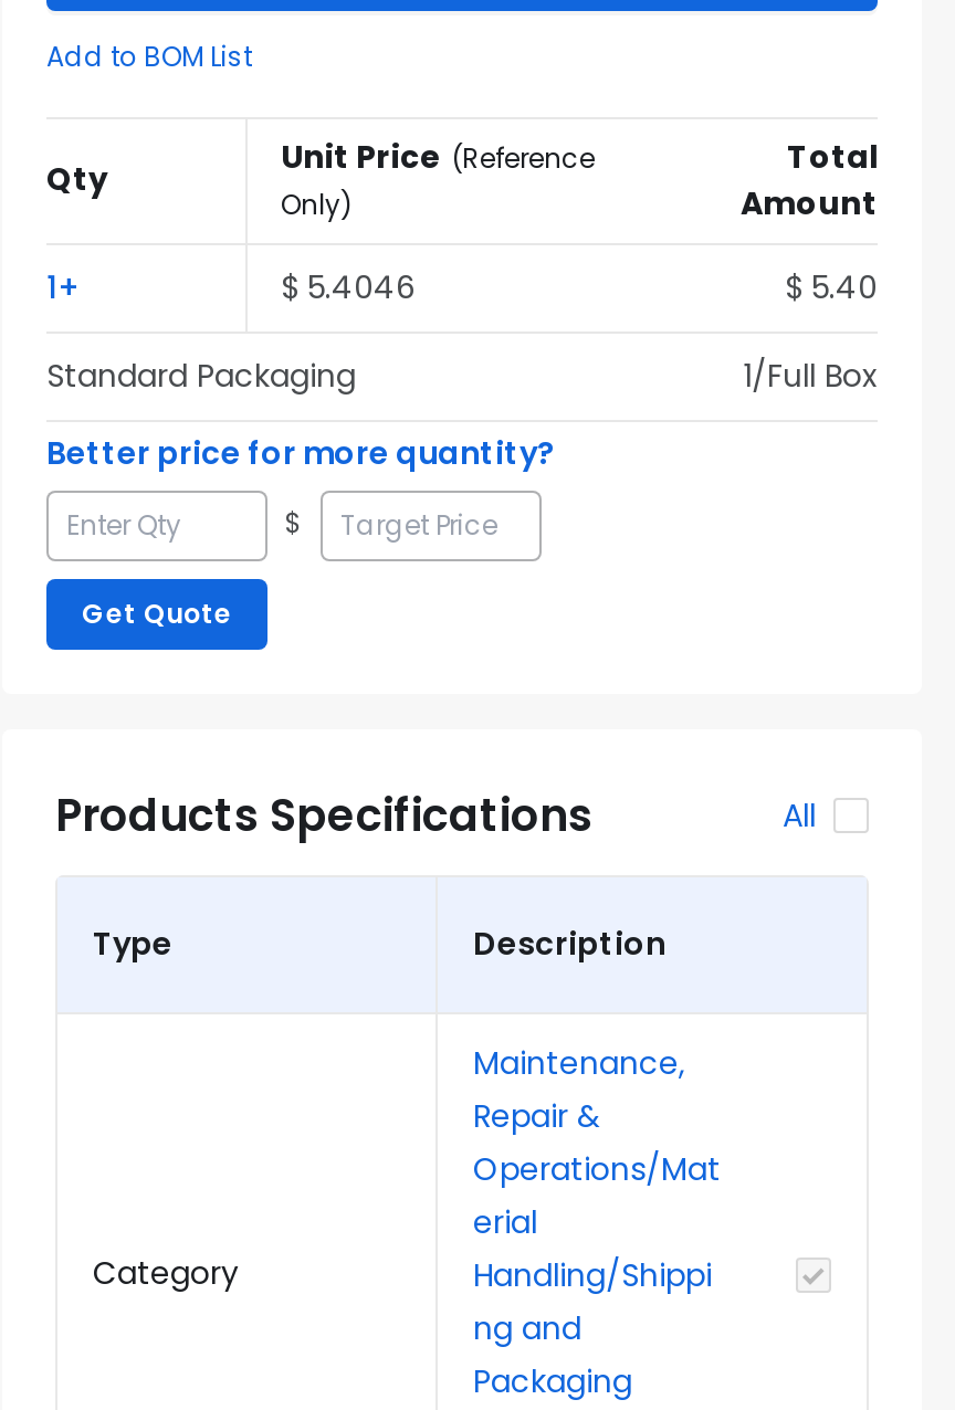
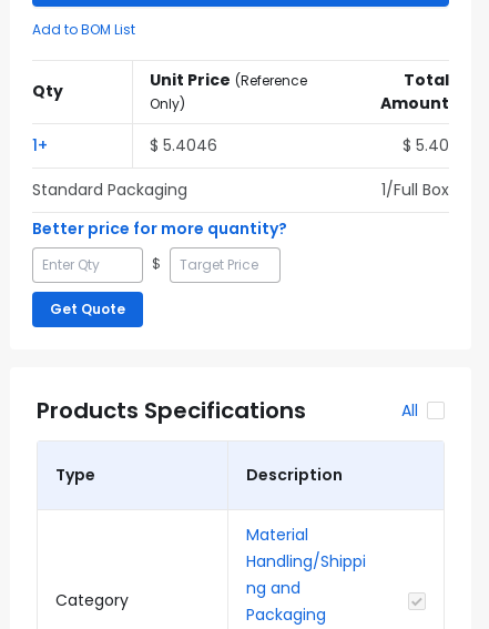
[473,1041,721,1244] Maintenance, | Repair & | Operations/Mat | erial -> [246,524,308,546] Material

